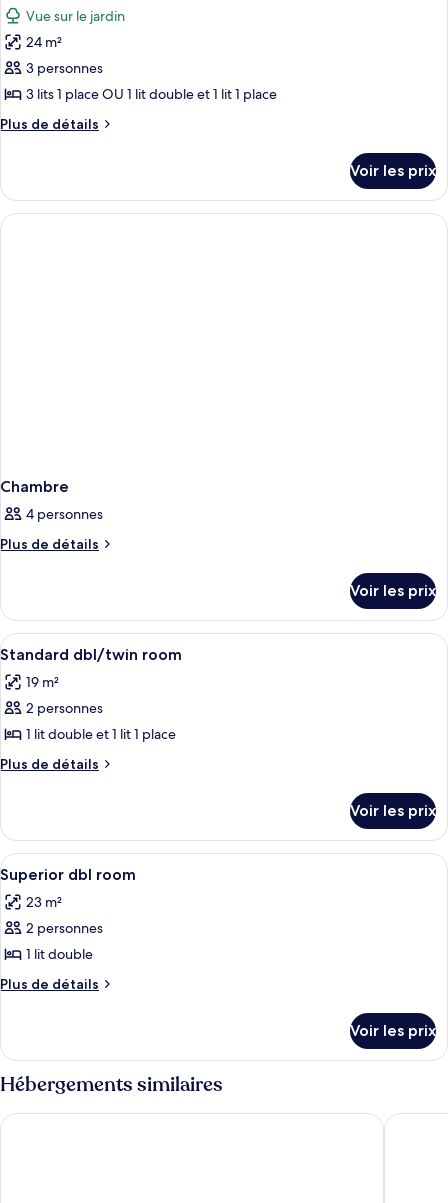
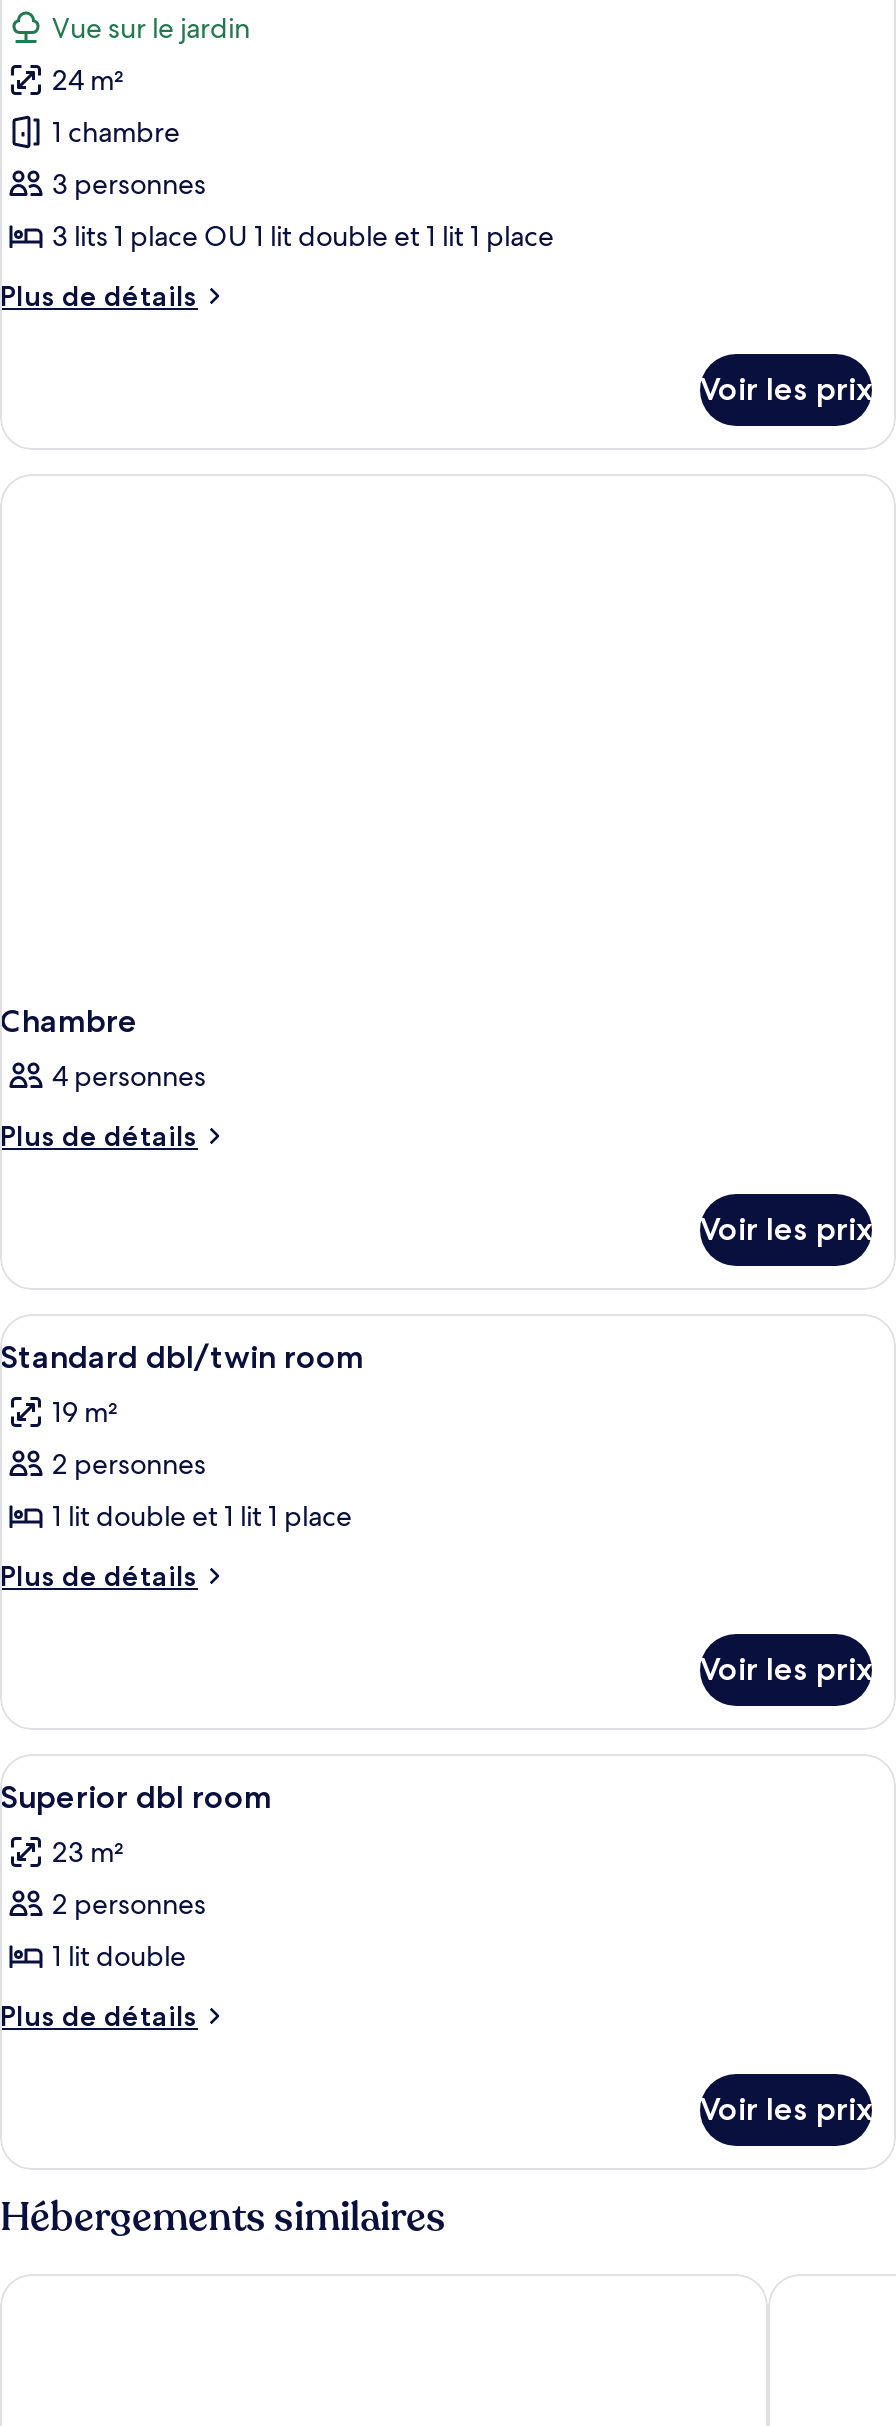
none -> [52,114,180,150] 1 chambre

